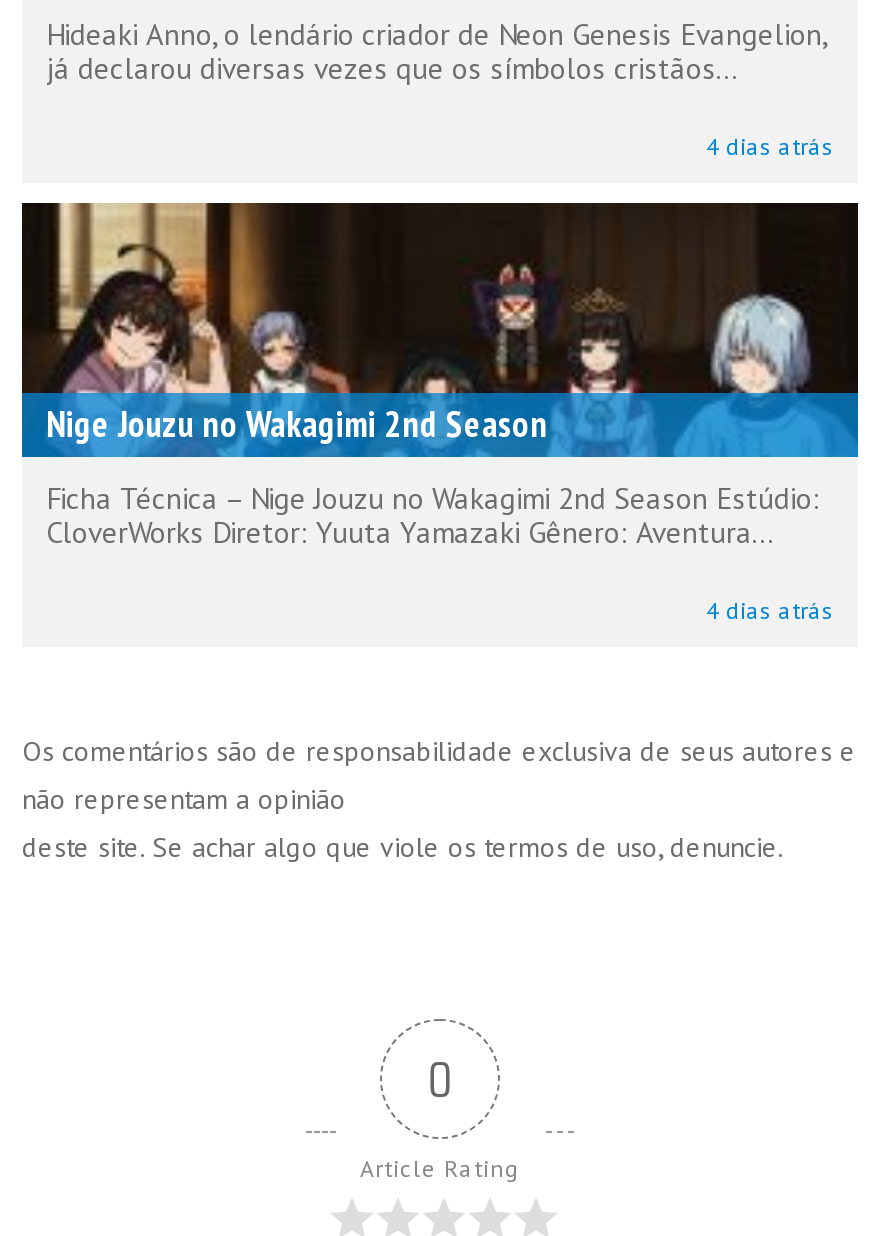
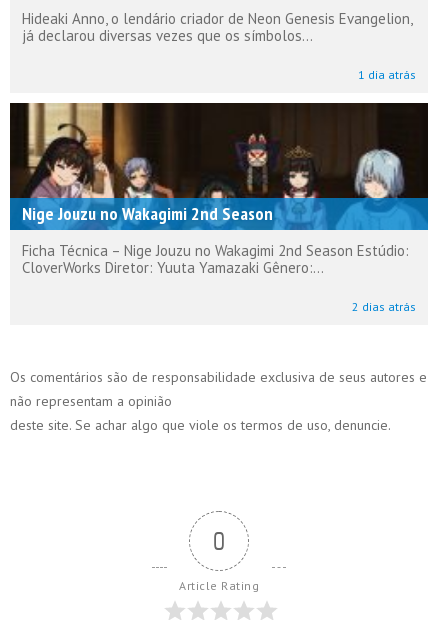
[46,49,738,87] já declarou diversas vezes que os símbolos cristãos... -> [22,26,313,45] já declarou diversas vezes que os símbolos...
[706,131,834,161] 4 dias atrás -> [358,67,416,82] 1 dia atrás
[46,513,774,551] CloverWorks Diretor: Yuuta Yamazaki Gênero: Aventura... -> [22,258,324,277] CloverWorks Diretor: Yuuta Yamazaki Gênero:...
[706,595,834,625] 4 dias atrás -> [352,299,416,314] 2 dias atrás

